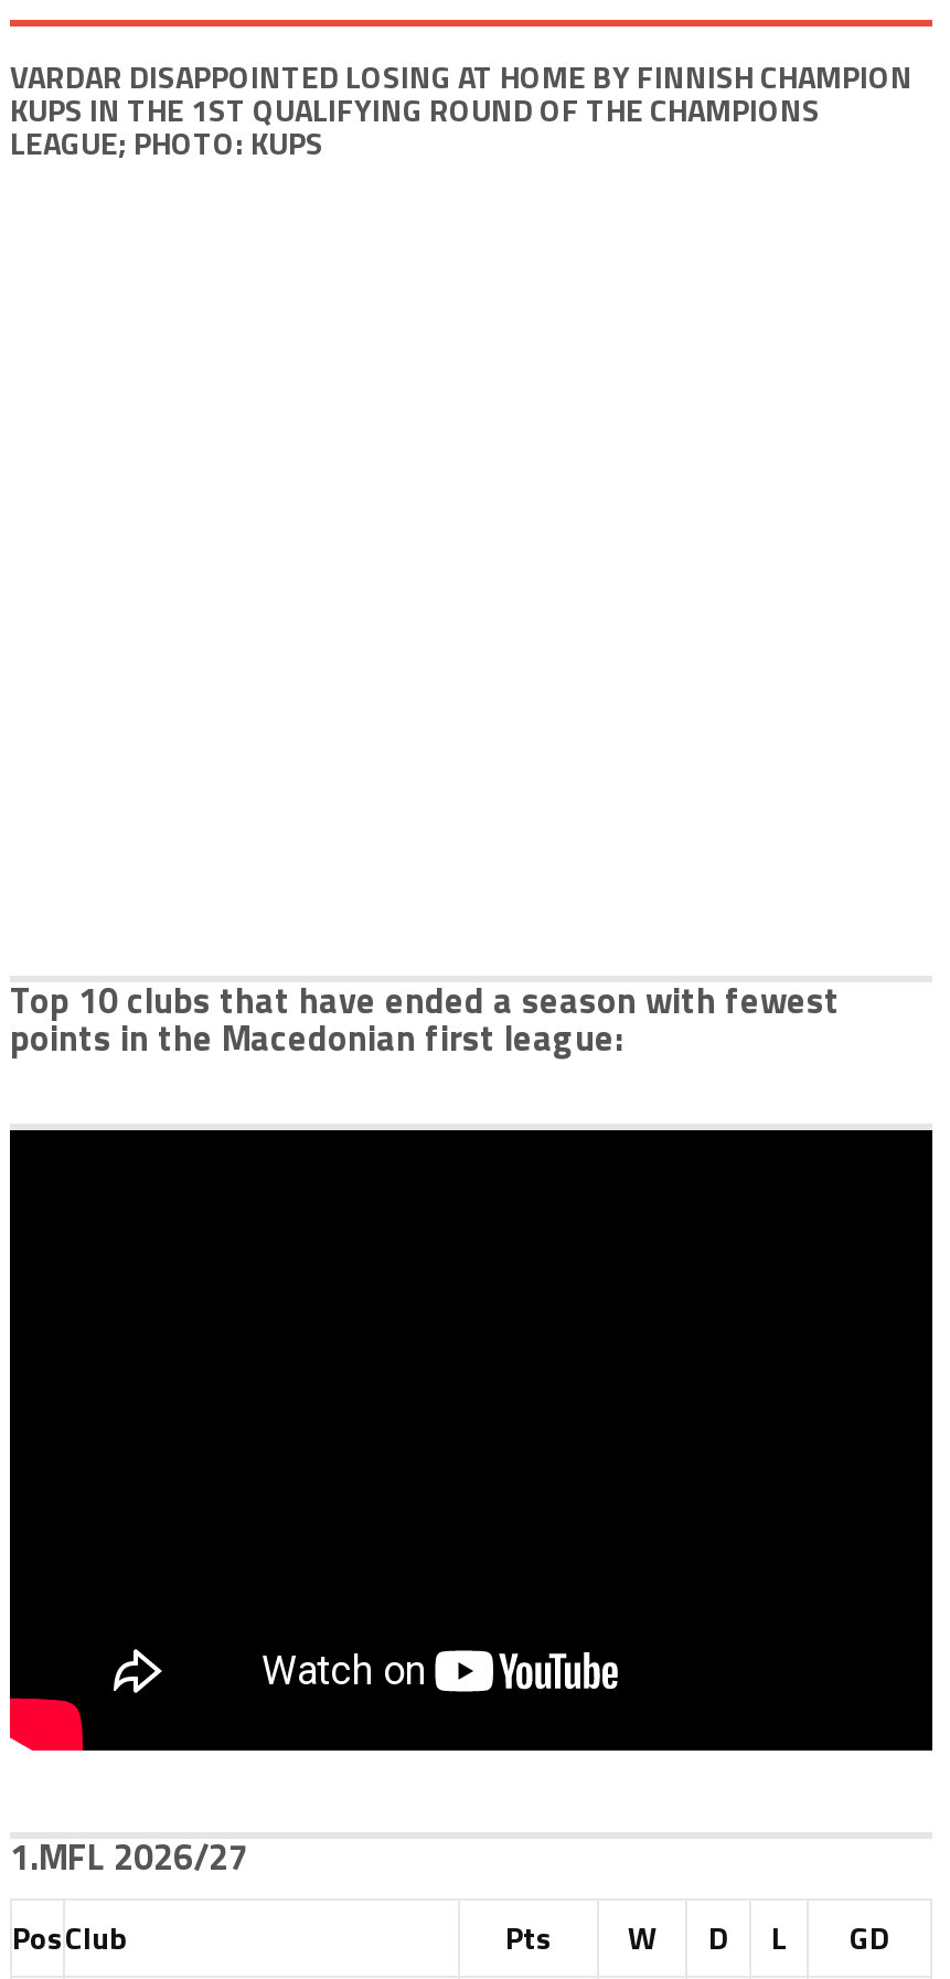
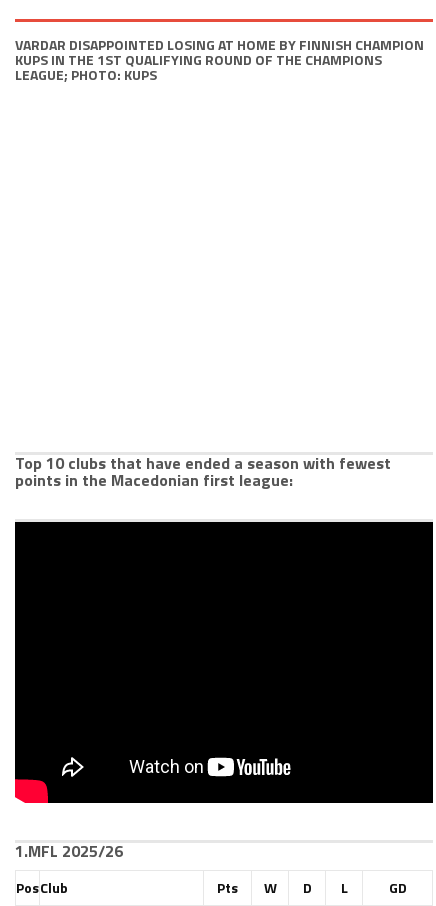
[10,1831,248,1884] 1.MFL 2026/27 -> [15,839,123,863] 1.MFL 2025/26

